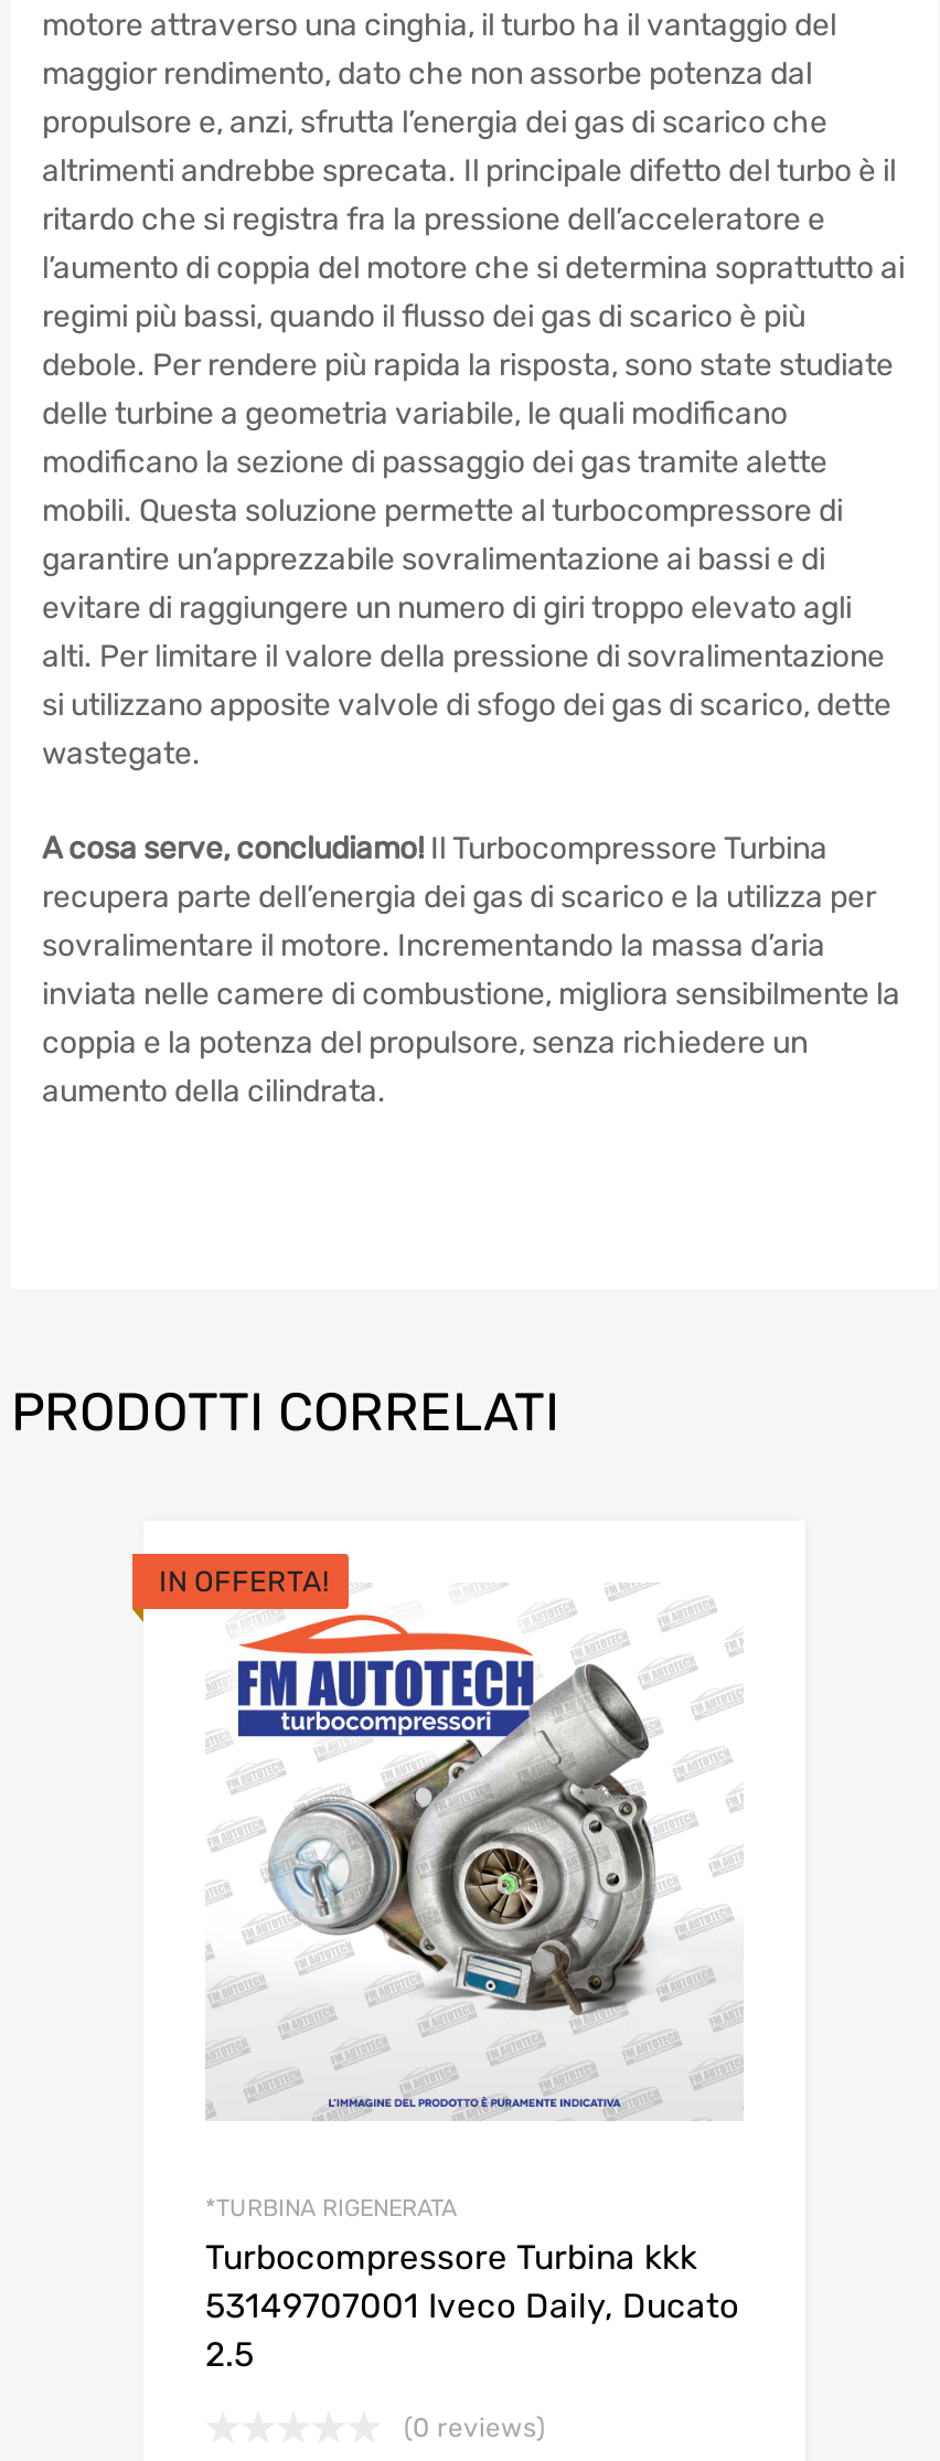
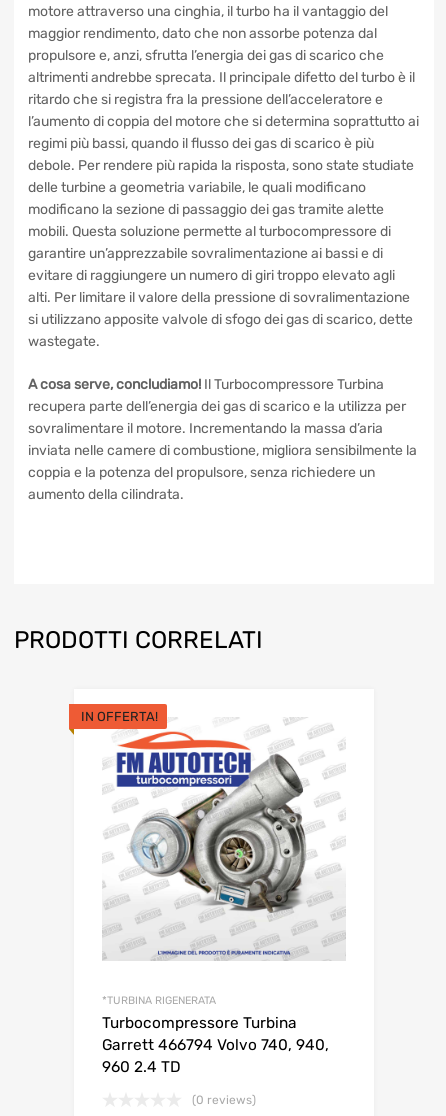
[205,2238,739,2375] Turbocompressore Turbina kkk | 53149707001 Iveco Daily, Ducato | 2.5 -> [102,1014,329,1076] Turbocompressore Turbina | Garrett 466794 Volvo 740, 940, | 960 2.4 TD

